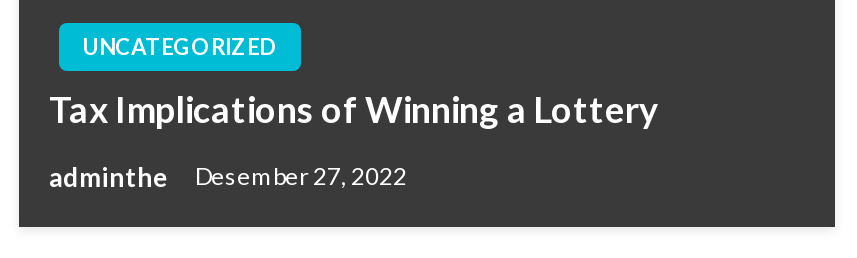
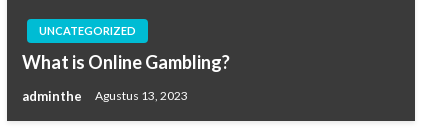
[49,87,659,131] Tax Implications of Winning a Lottery -> [22,51,230,73] What is Online Gambling?
[49,161,407,193] adminthe Desember 27, 2022 -> [22,88,188,104] adminthe Agustus 13, 2023

